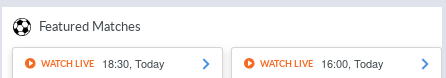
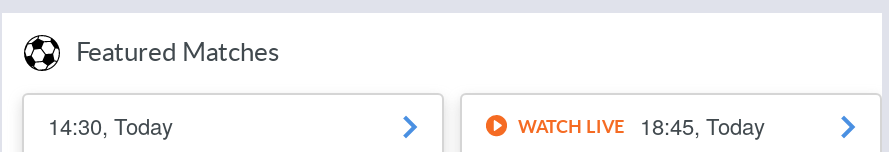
[41,55,165,71] WATCH LIVE | 18:30, Today -> [48,109,174,141] 14:30, Today
[260,55,384,71] WATCH LIVE 16:00, Today -> [518,109,766,141] WATCH LIVE 18:45, Today

